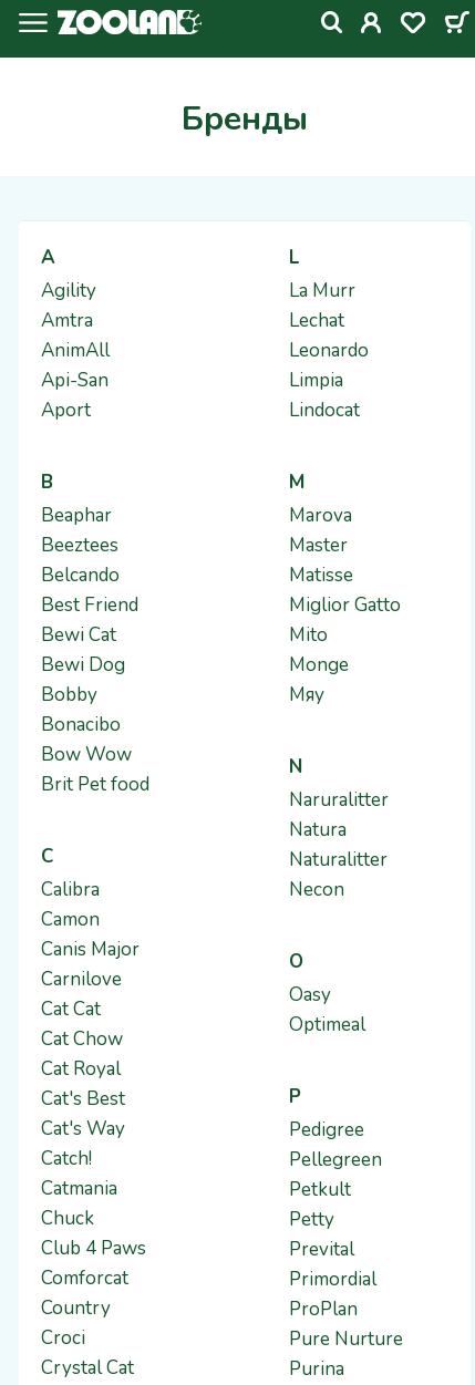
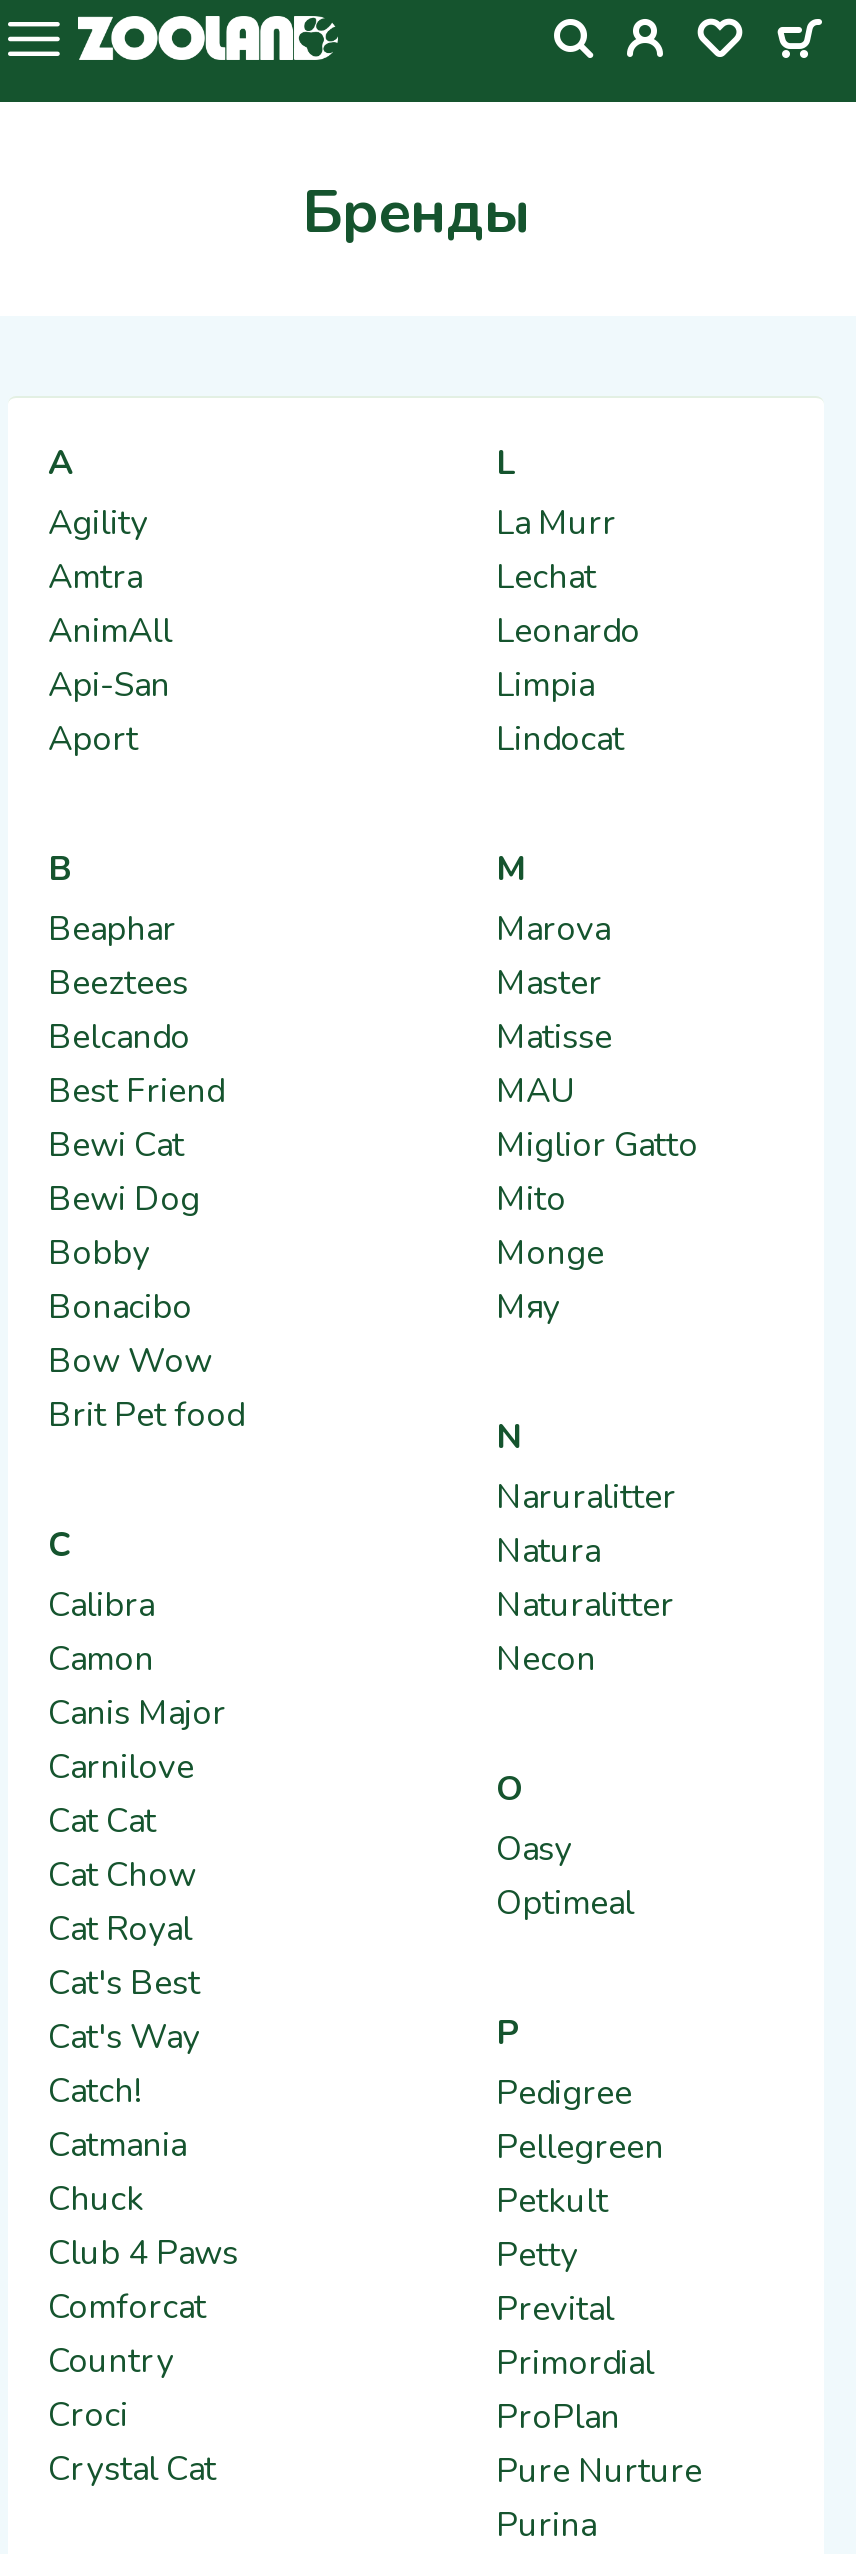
none -> [496,1068,574,1114] MAU

